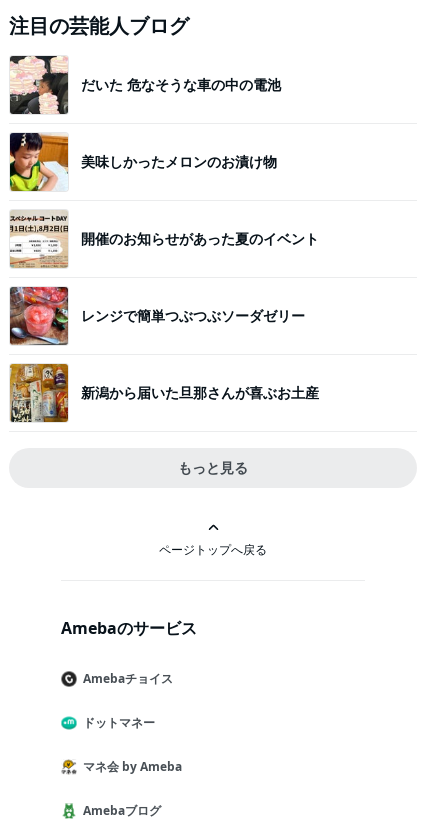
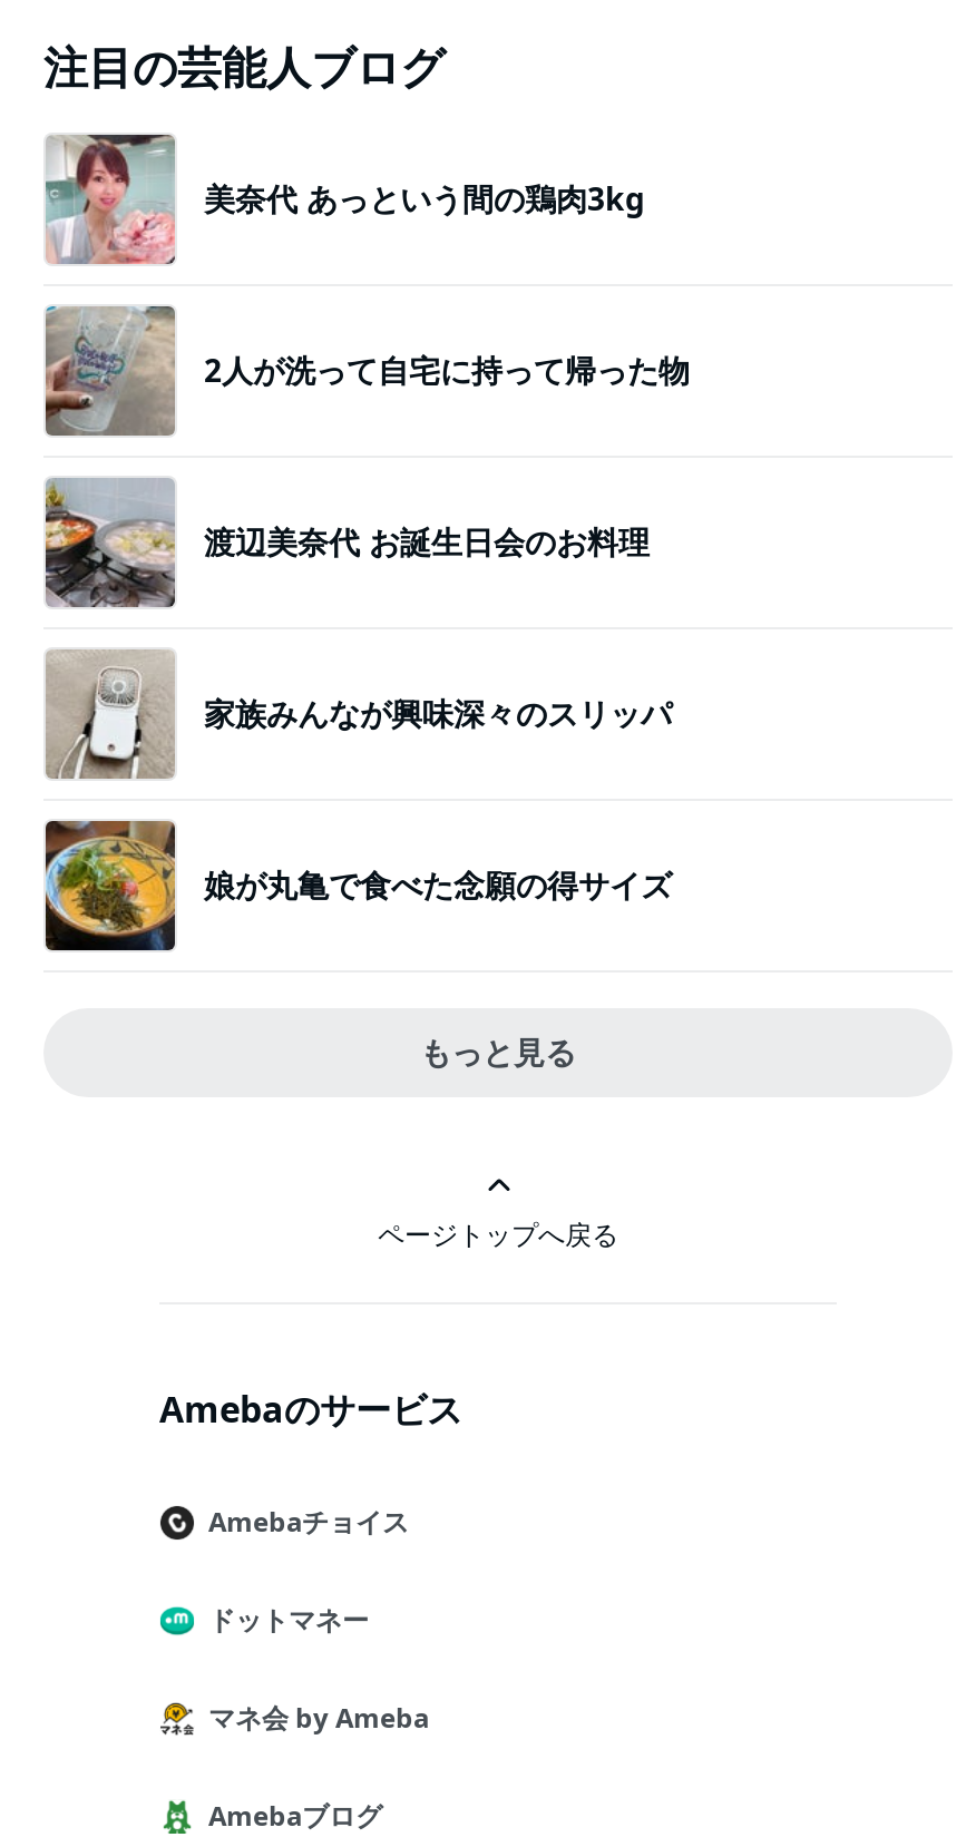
[9,55,281,115] [image] | だいた 危なそうな車の中の電池 -> [43,133,645,266] [image] | 美奈代 あっという間の鶏肉3kg
[9,132,277,192] [image] | 美味しかったメロンのお漬け物 -> [43,304,690,438] [image] | 2人が洗って自宅に持って帰った物
[9,211,319,269] [image] | 開催のお知らせがあった夏のイベント -> [43,478,650,609] [image] | 渡辺美奈代 お誕生日会のお料理
[10,286,305,346] [image] | レンジで簡単つぶつぶソーダゼリー -> [43,649,672,781] [image] | 家族みんなが興味深々のスリッパ
[9,363,319,423] [image] | 新潟から届いた旦那さんが喜ぶお土産 -> [43,819,672,952] [image] | 娘が丸亀で食べた念願の得サイズ

